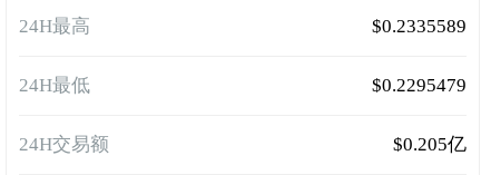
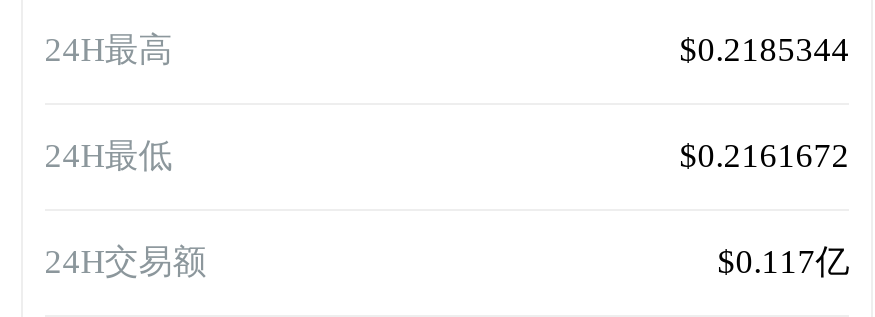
[372,16,467,37] $0.2335589 -> [679,32,849,70] $0.2185344
[372,75,467,96] $0.2295479 -> [679,137,849,175] $0.2161672
[393,134,467,155] $0.205亿 -> [717,243,849,281] $0.117亿

